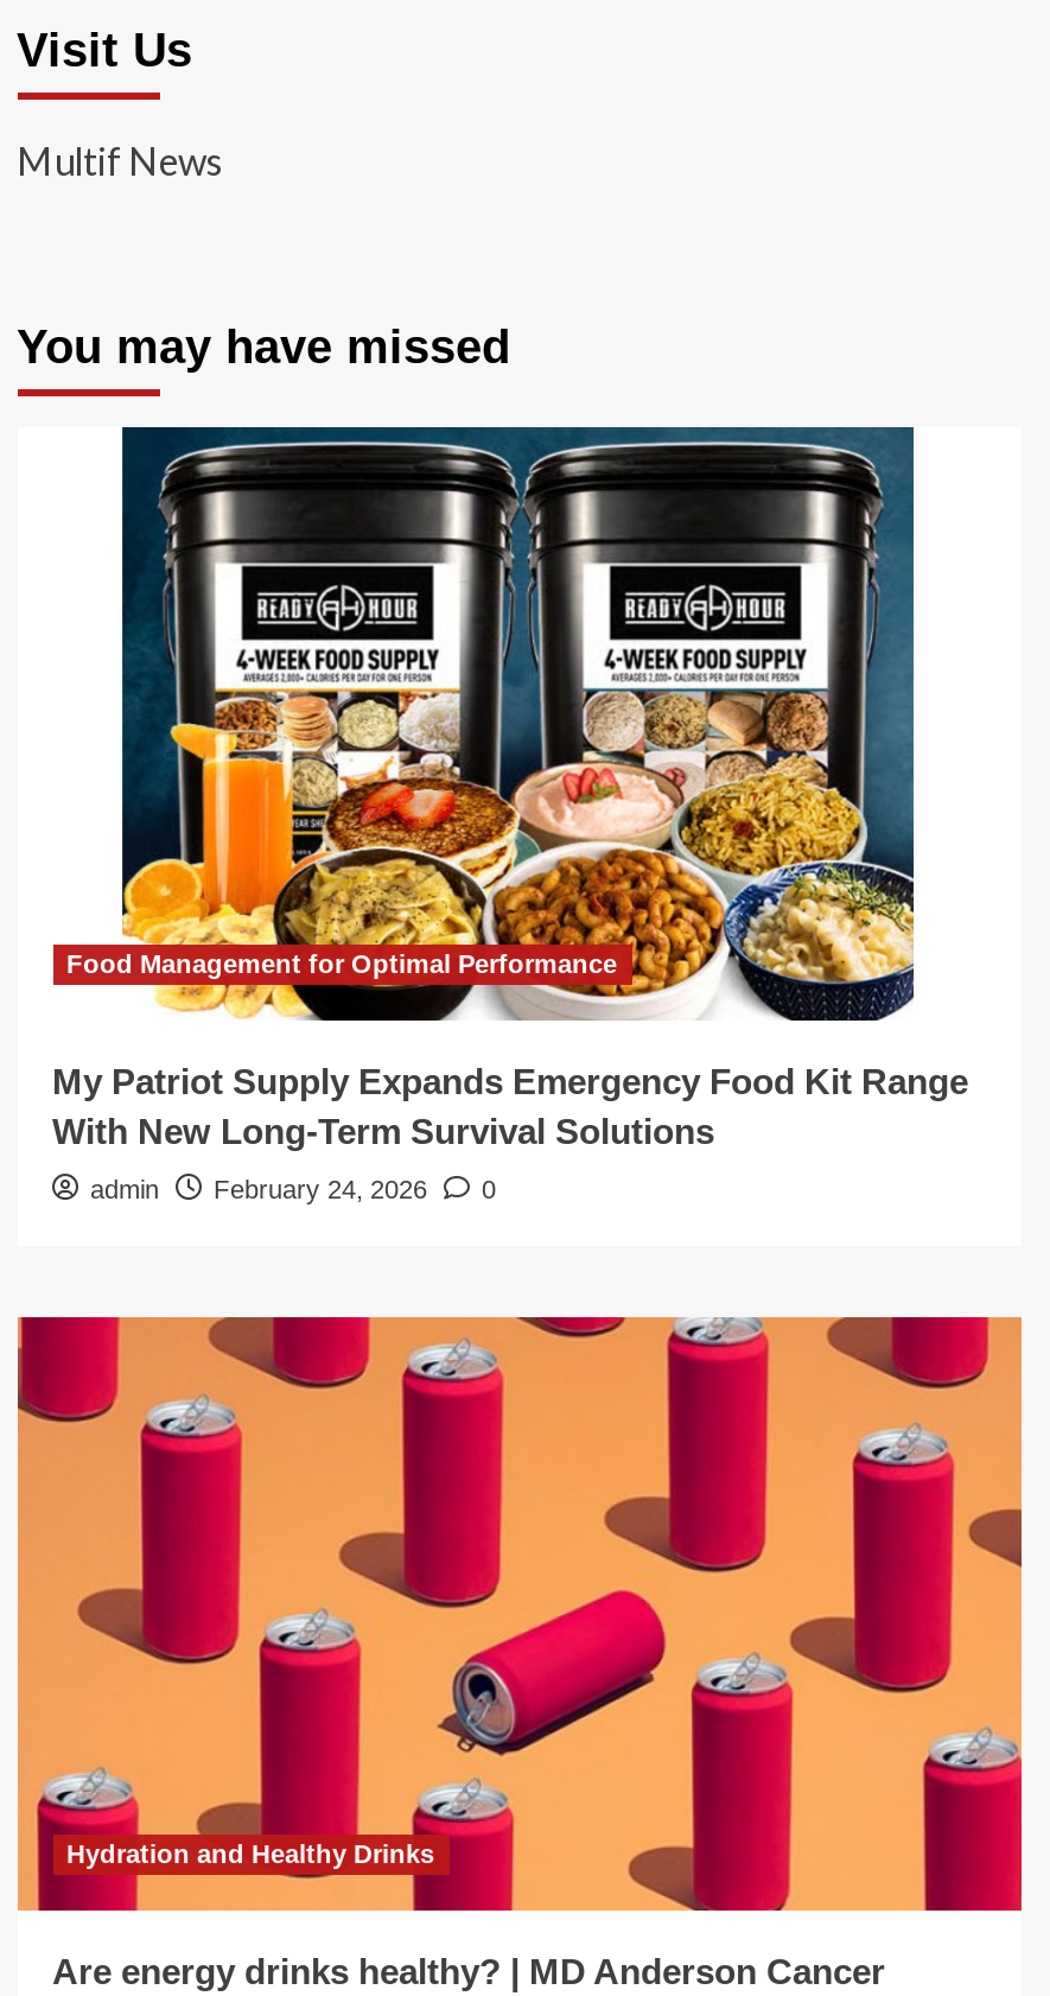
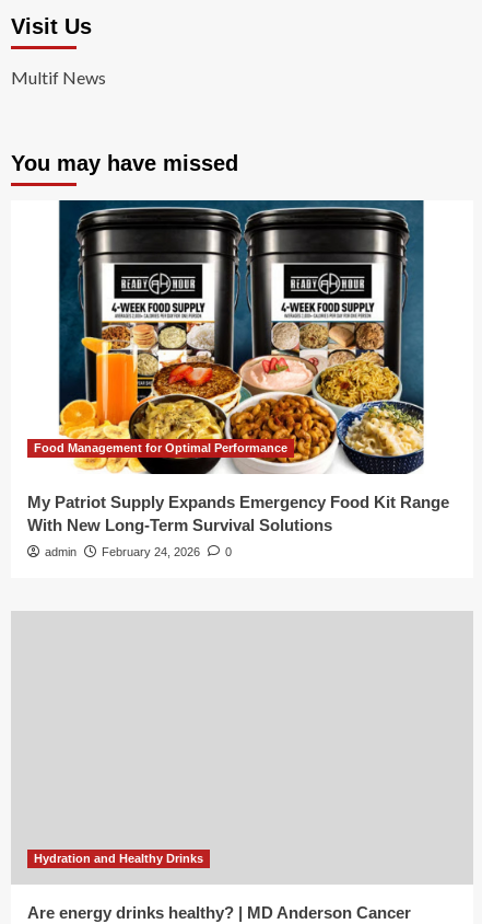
[15,1315,1024,1913] [image] -> none

